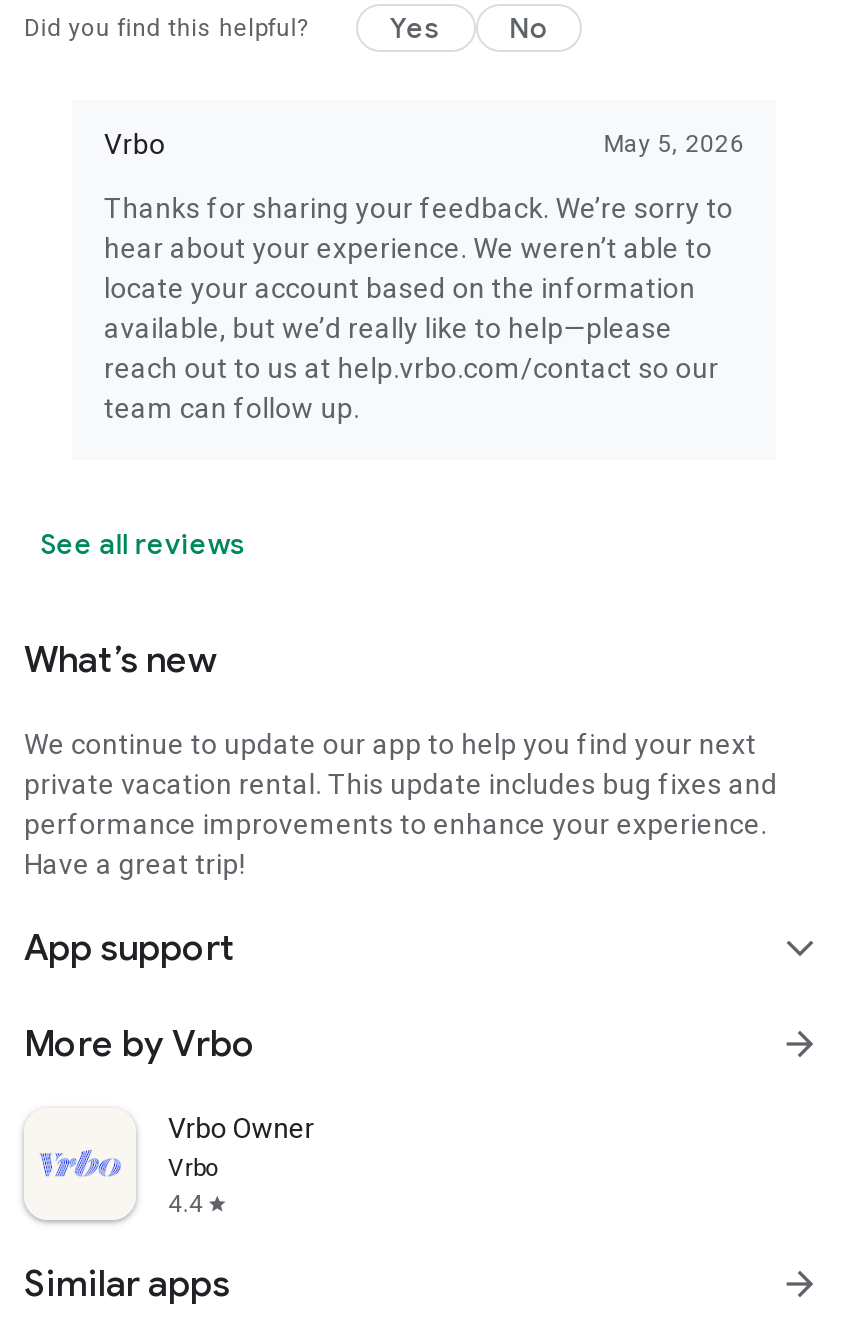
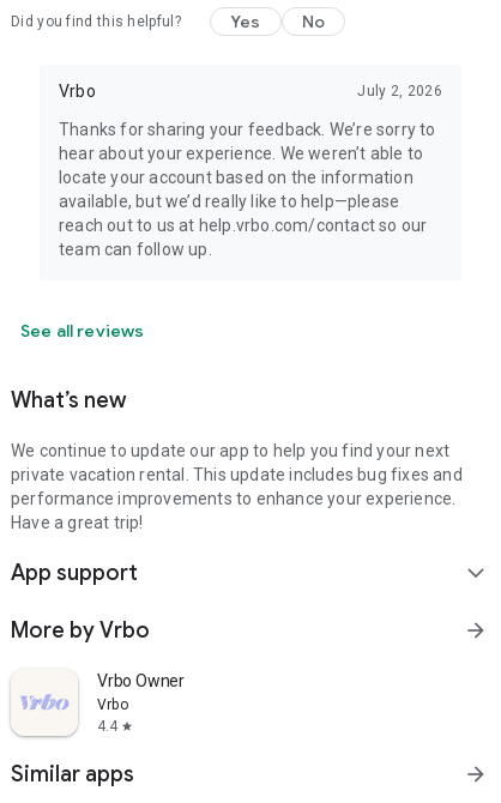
[603,130,744,158] May 5, 2026 -> [358,82,442,99] July 2, 2026

